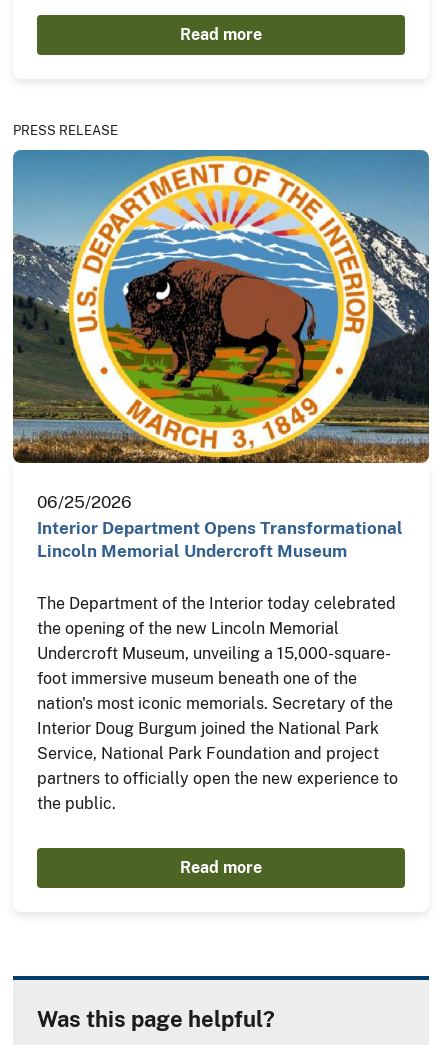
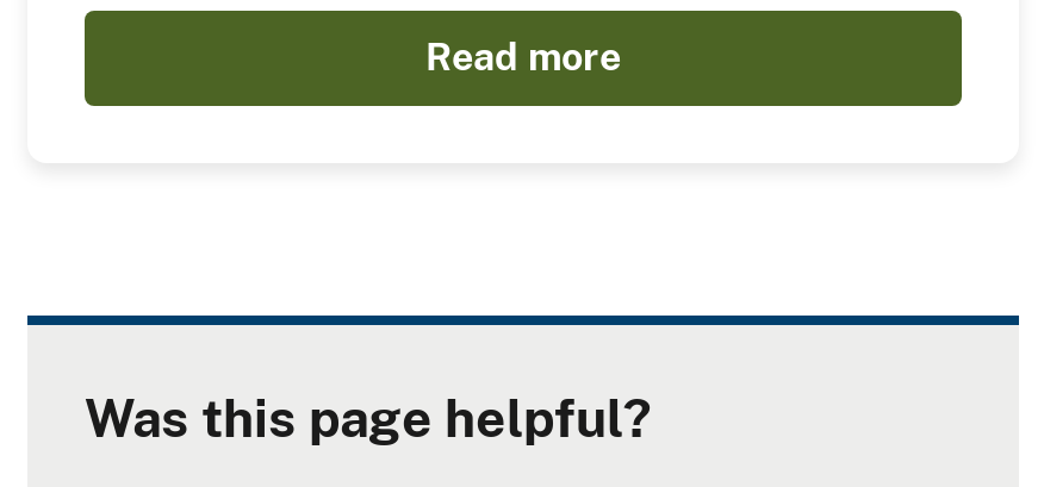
[13,123,118,138] PRESS RELEASE -> none
[12,150,430,877] [image] | 06/25/2026 | Interior Department Opens Transformational | Lincoln Memorial Undercroft Museum | The Department of the Interior today celebrated | the opening of the new Lincoln Memorial | Undercroft Museum, unveiling a 15,000-square- | foot immersive museum beneath one of the | nation's most iconic memorials. Secretary of the | Interior Doug Burgum joined the National Park | Service, National Park Foundation and project | partners to officially open the new experience to | the public. | Read more -> none

